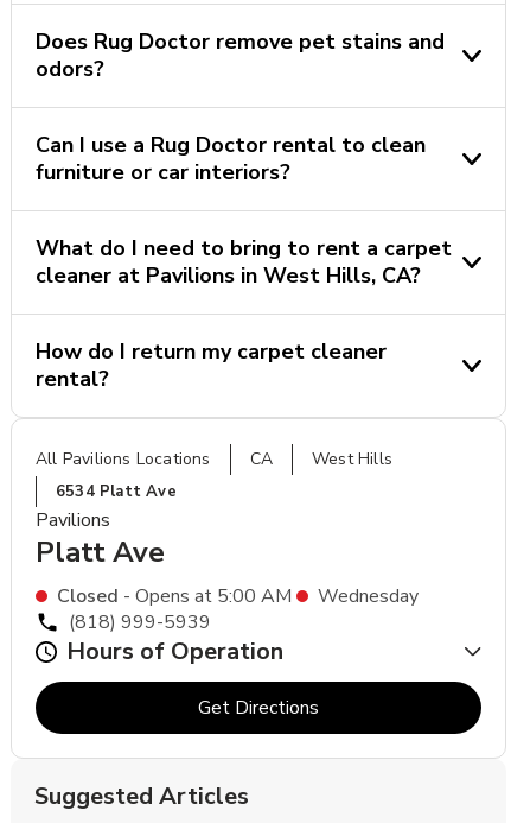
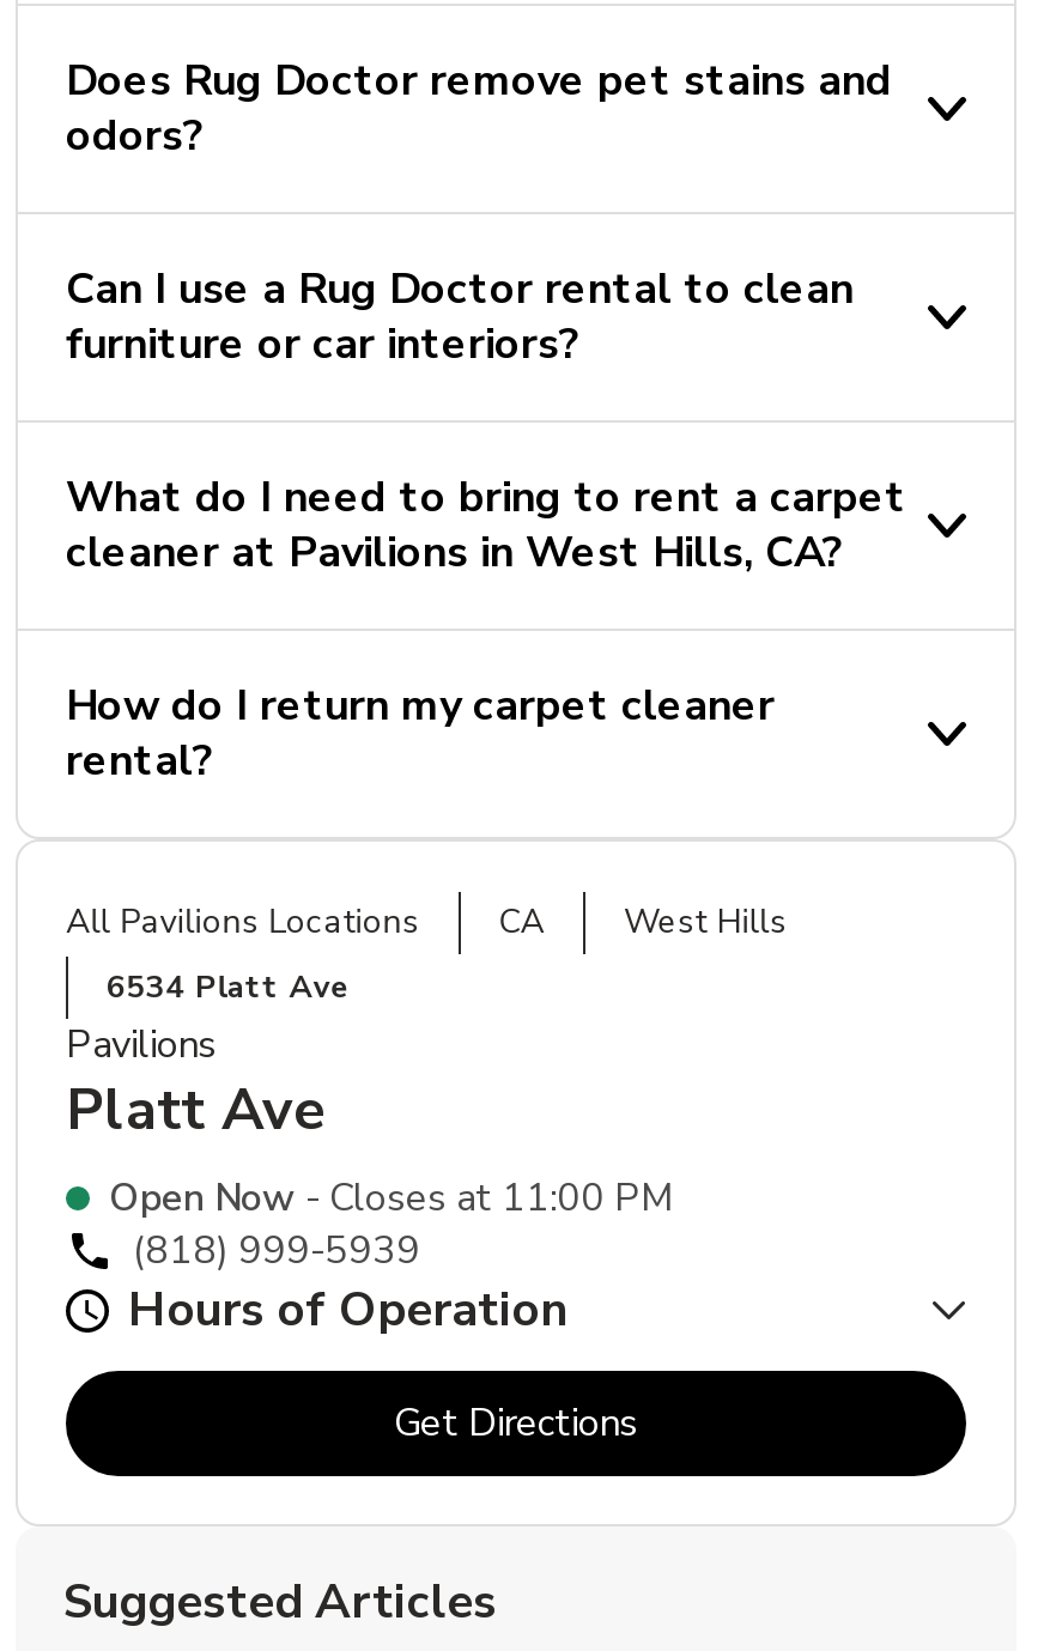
[57,583,419,610] Closed - Opens at 5:00 AM | Wednesday -> [109,1173,674,1225] Open Now - Closes at 11:00 PM

